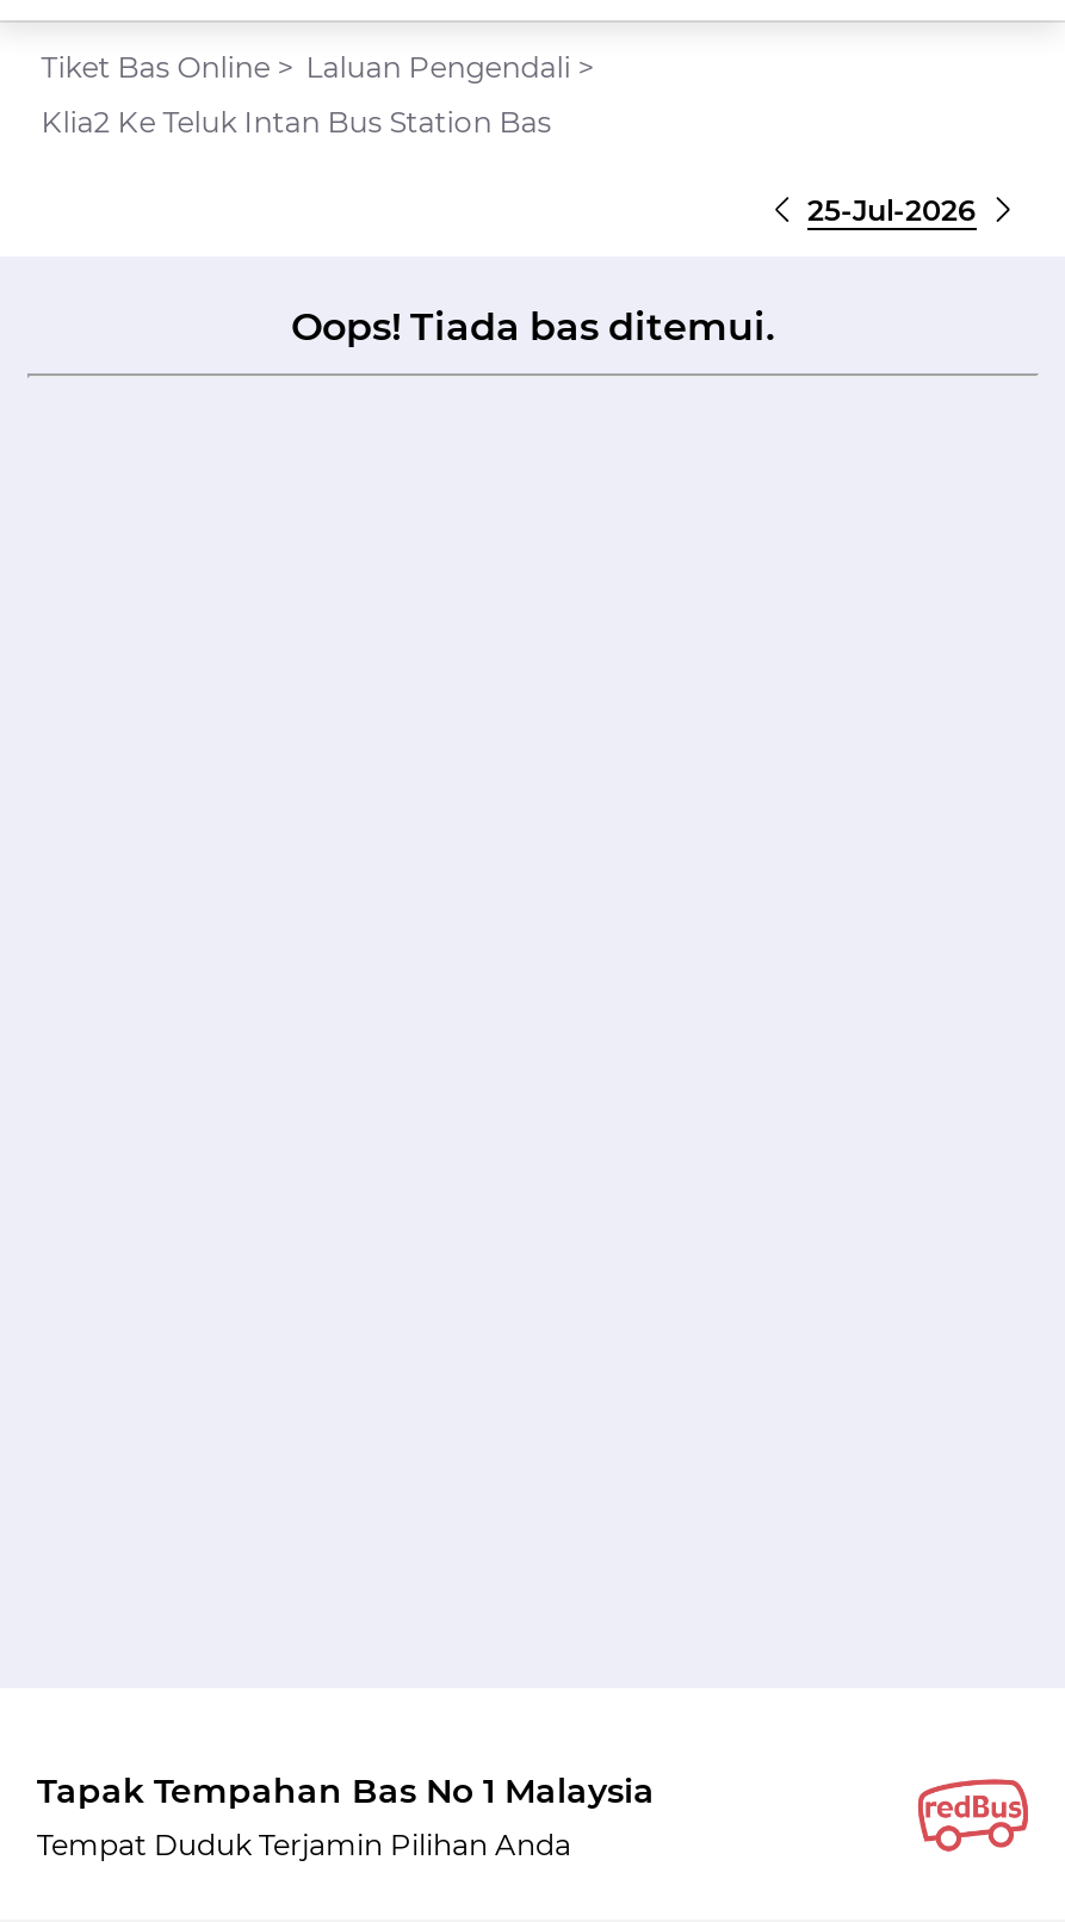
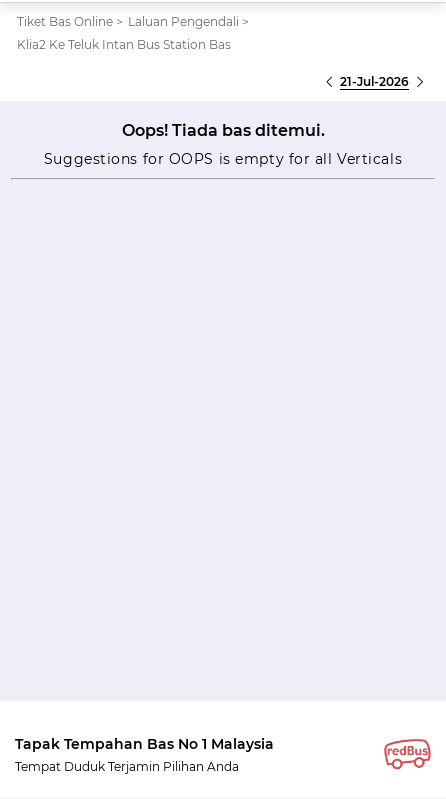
[807,192,977,228] 25-Jul-2026 -> [340,74,409,89] 21-Jul-2026
none -> [44,150,402,168] Suggestions for OOPS is empty for all Verticals

